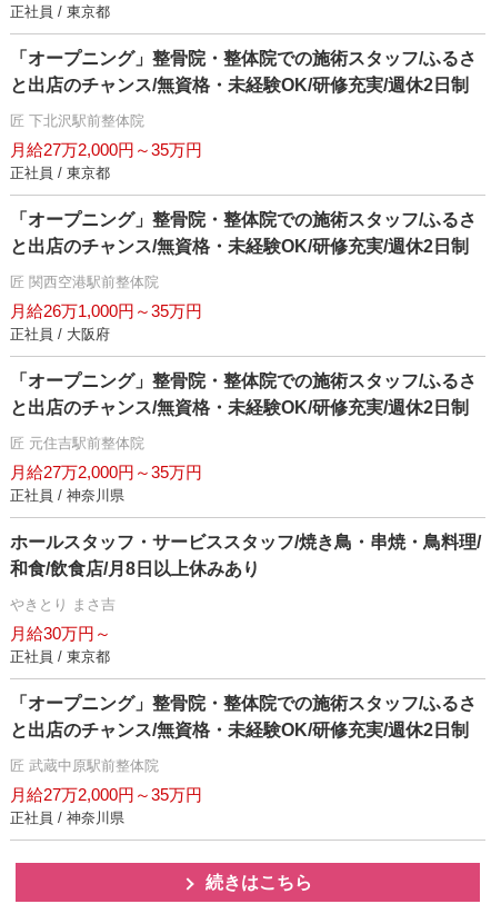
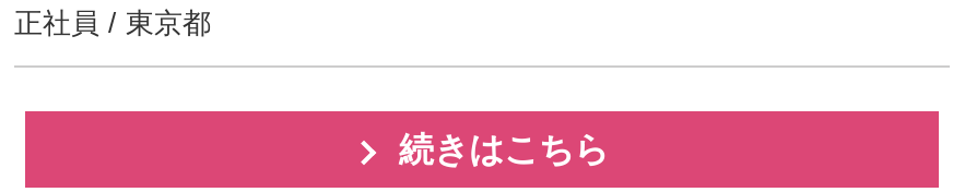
[10,49,481,826] 「オープニング」整骨院・整体院での施術スタッフ/ふるさ | と出店のチャンス/無資格・未経験OK/研修充実/週休2日制 | 匠 下北沢駅前整体院 | 月給27万2,000円～35万円 | 正社員 / 東京都 | 「オープニング」整骨院・整体院での施術スタッフ/ふるさ | と出店のチャンス/無資格・未経験OK/研修充実/週休2日制 | 匠 関西空港駅前整体院 | 月給26万1,000円～35万円 | 正社員 / 大阪府 | 「オープニング」整骨院・整体院での施術スタッフ/ふるさ | と出店のチャンス/無資格・未経験OK/研修充実/週休2日制 | 匠 元住吉駅前整体院 | 月給27万2,000円～35万円 | 正社員 / 神奈川県 | ホールスタッフ・サービススタッフ/焼き鳥・串焼・鳥料理/ | 和食/飲食店/月8日以上休みあり | きとり まさ吉 | 月給30万円～ | 正社員 / 東京都 | 「オープニング」整骨院・整体院での施術スタッフ/ふるさ | と出店のチャンス/無資格・未経験OK/研修充実/週休2日制 | 匠 武蔵中原駅前整体院 | 月給27万2,000円～35万円 | 正社員 / 神奈川県 -> none

